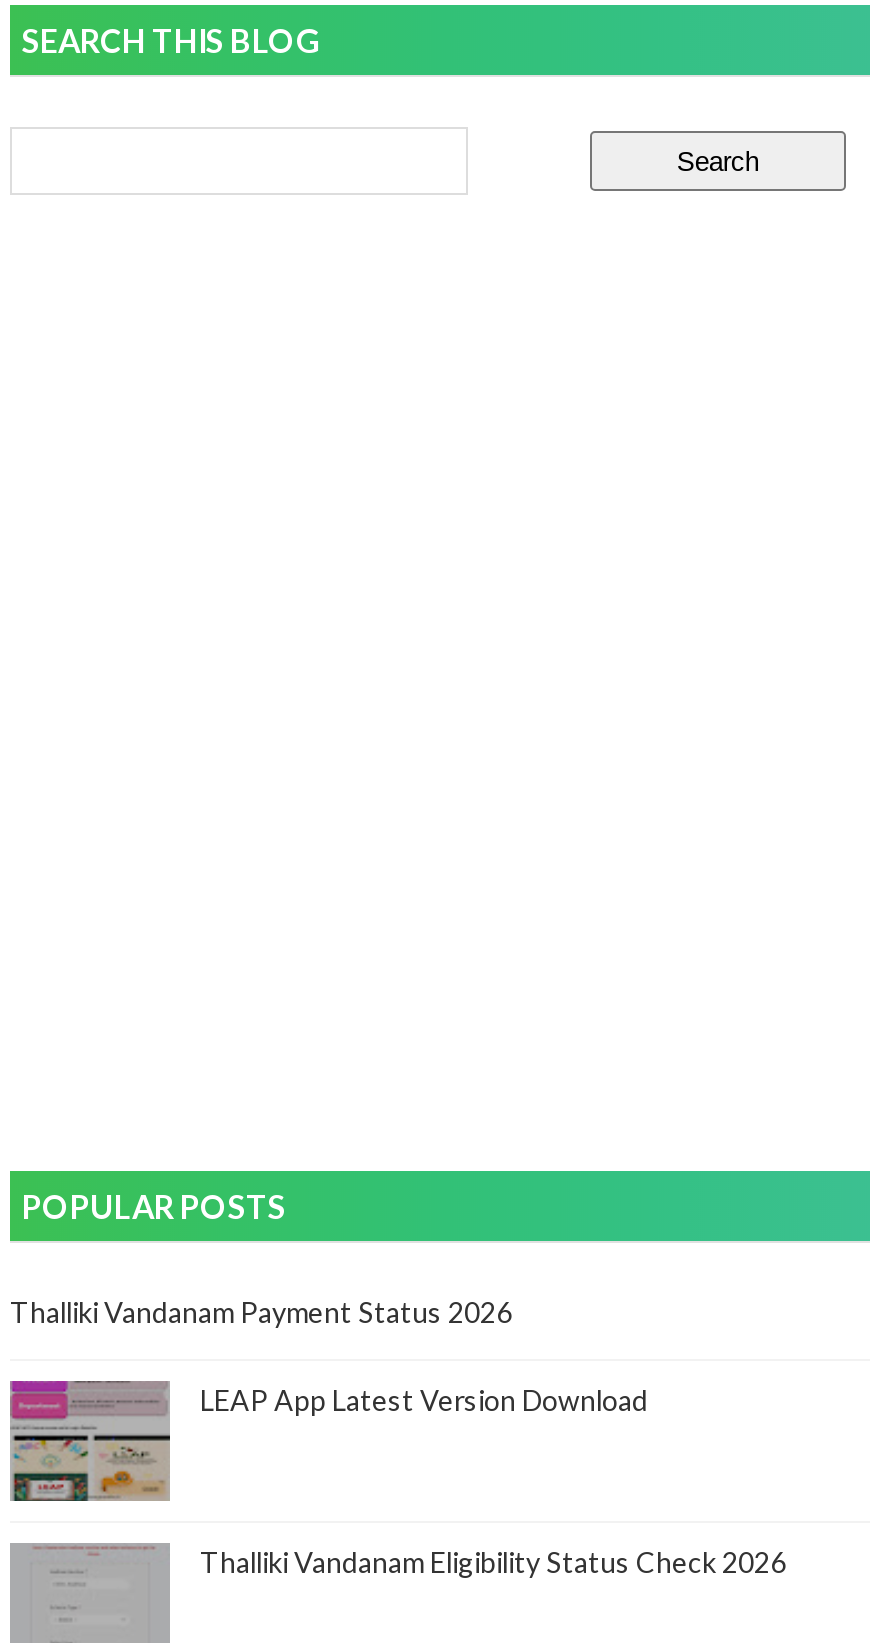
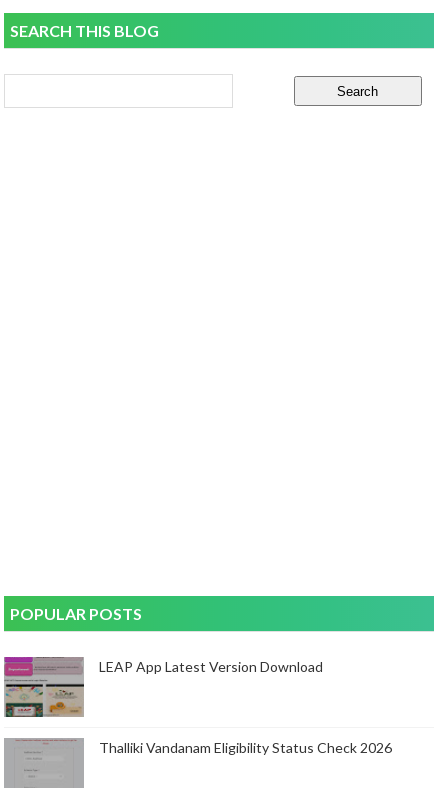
[10,1295,512,1329] Thalliki Vandanam Payment Status 2026 -> none

